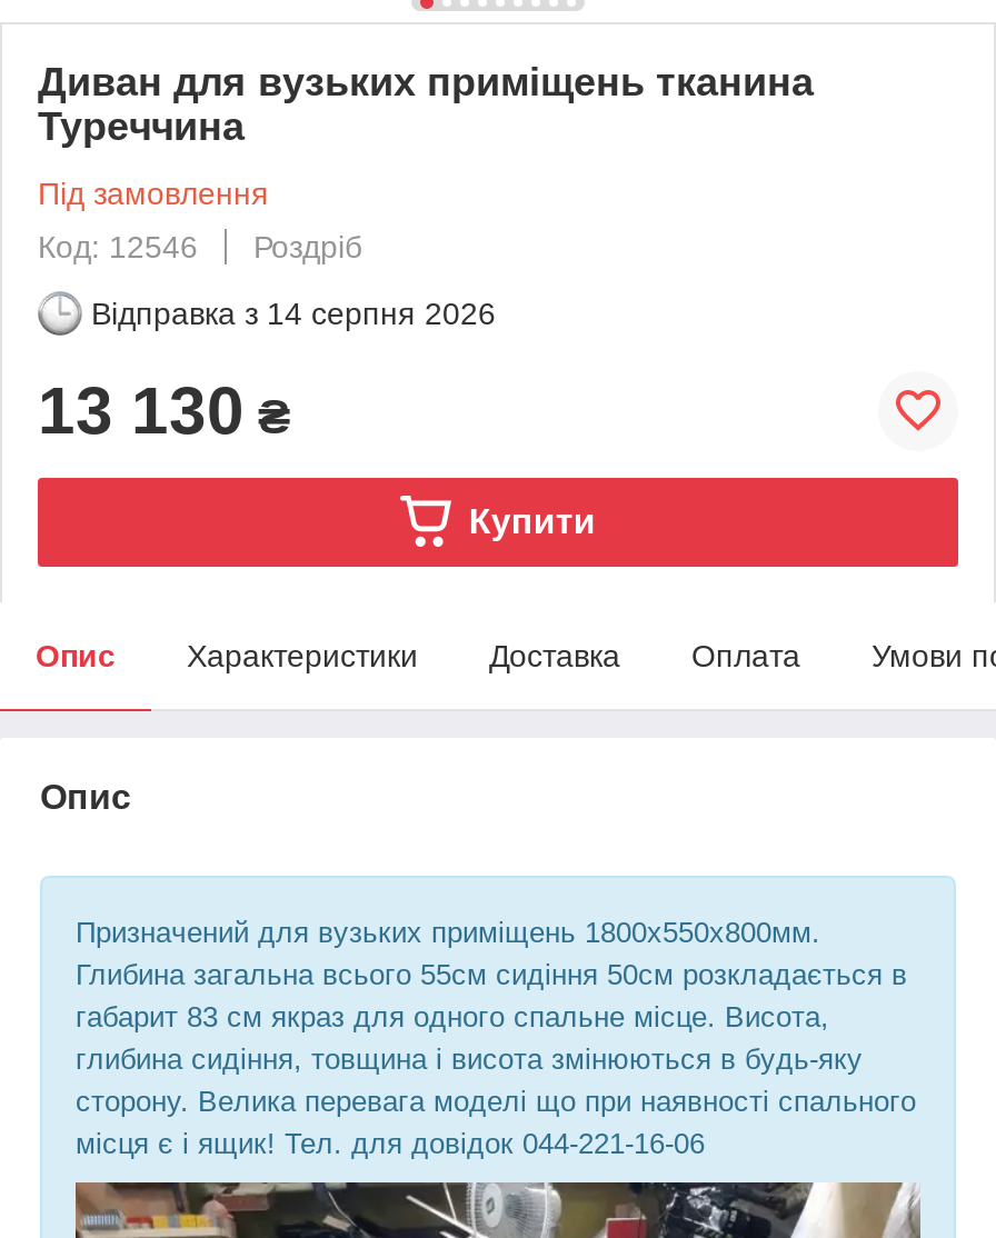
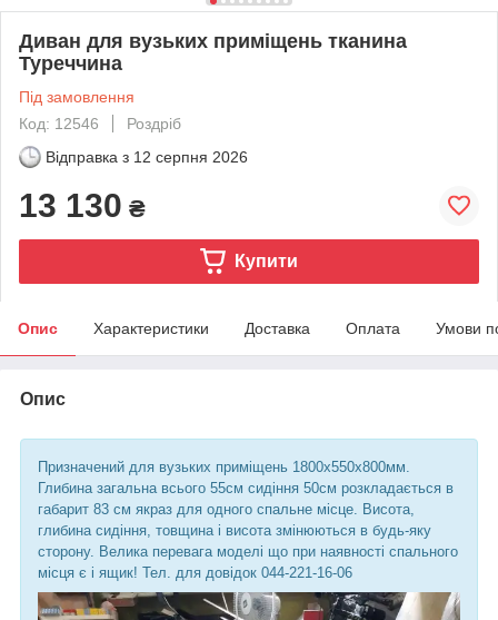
[91,295,496,331] Відправка з 14 серпня 2026 -> [46,148,248,166] Відправка з 12 серпня 2026

